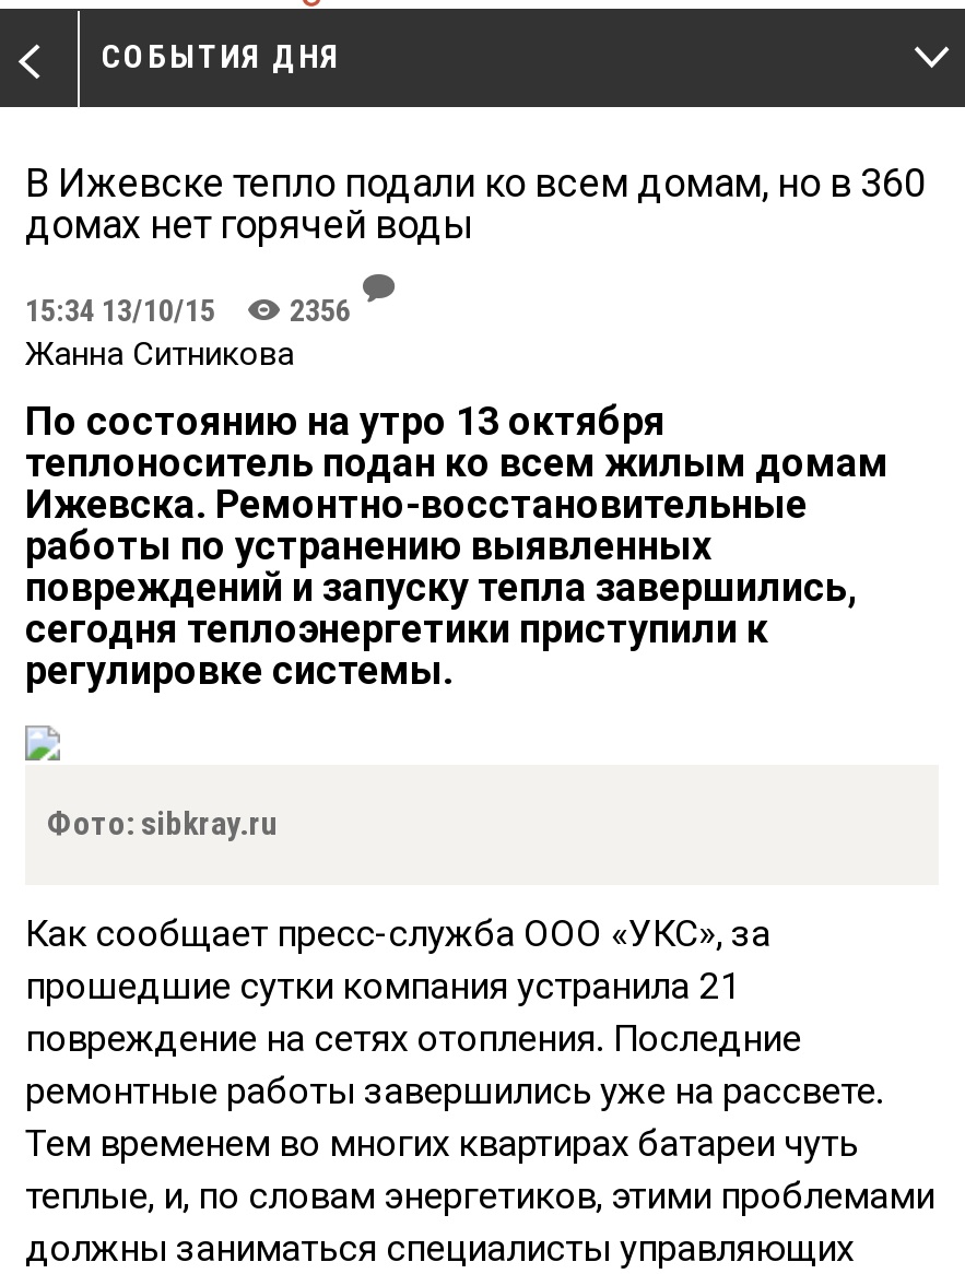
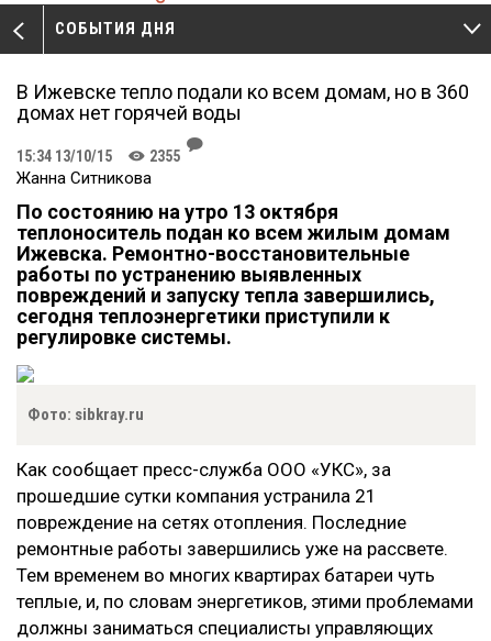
[25,293,351,328] 15:34 13/10/15 K 2356 -> [16,147,180,165] 15:34 13/10/15 K 2355

